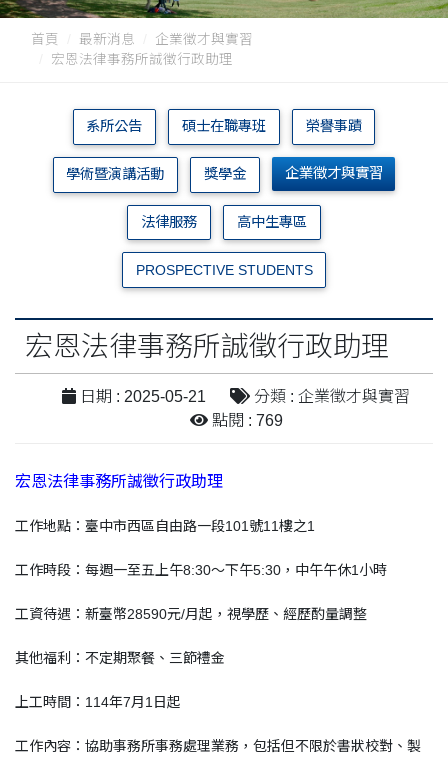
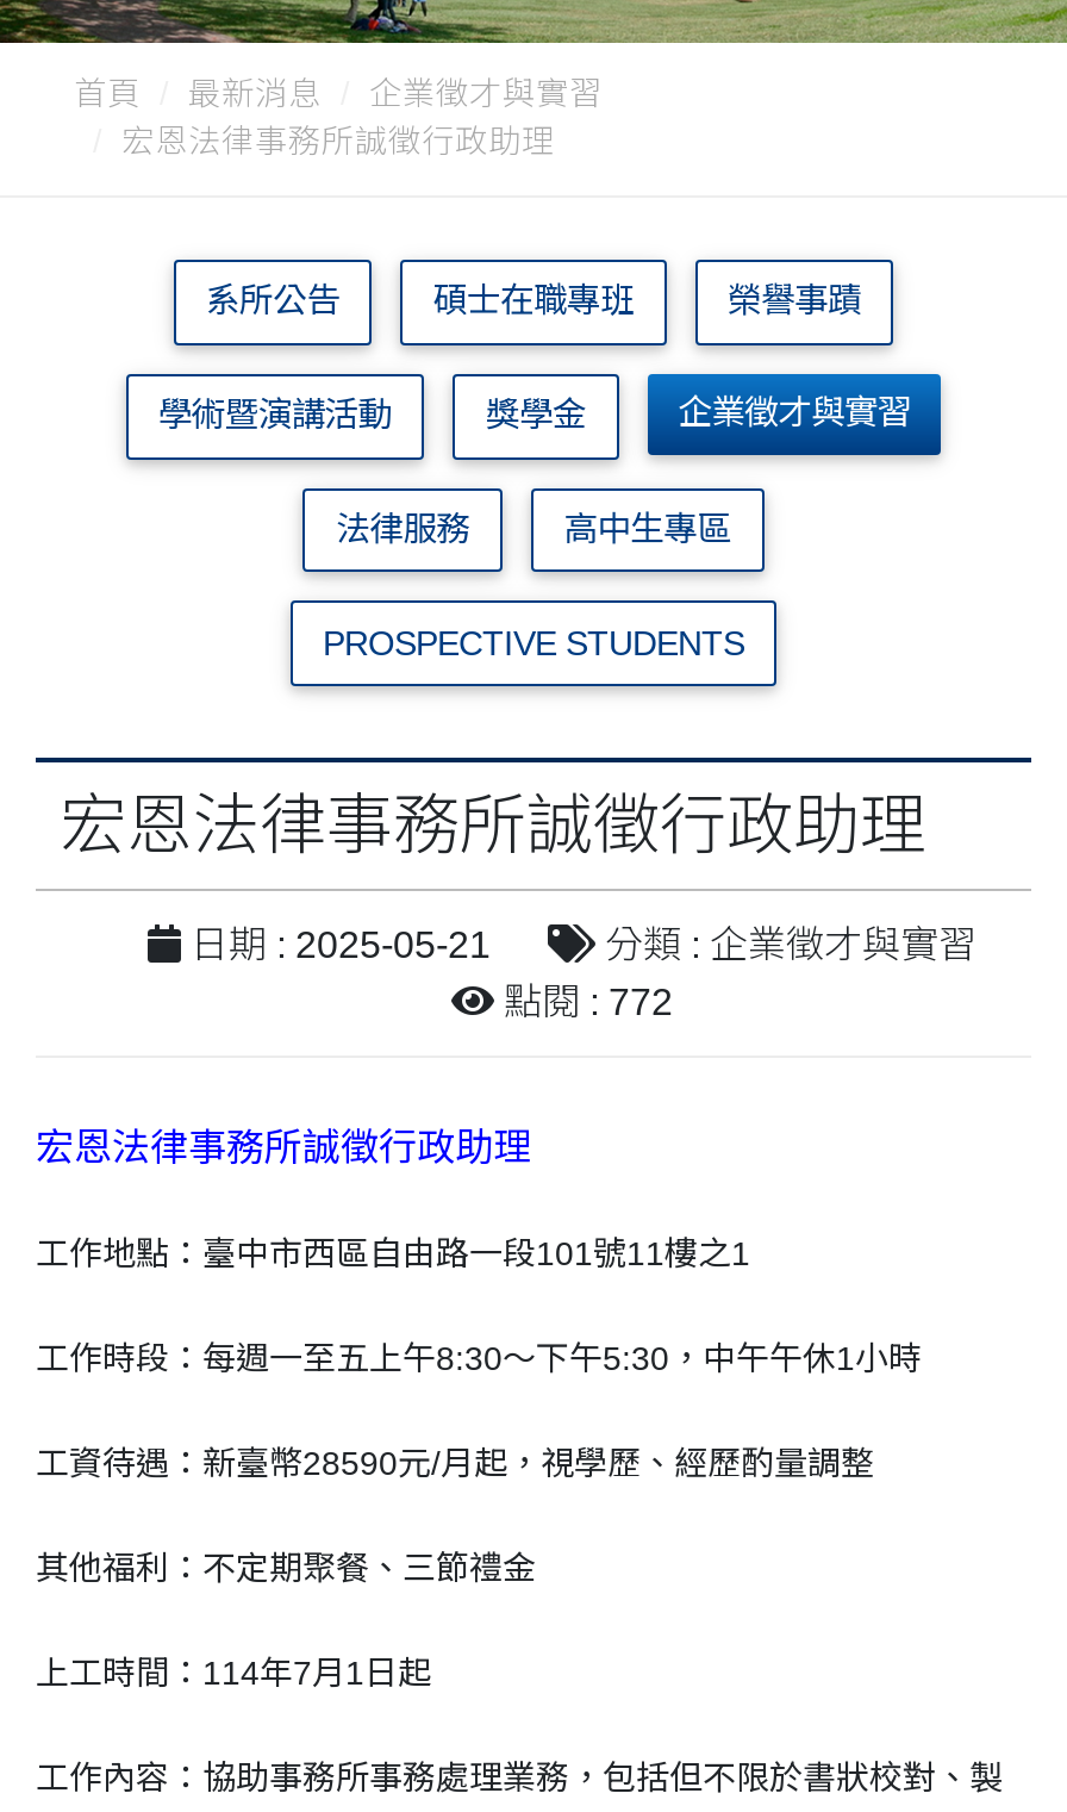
[207,412,282,429] 點閱 : 769 -> [494,982,673,1022] 點閱 : 772

